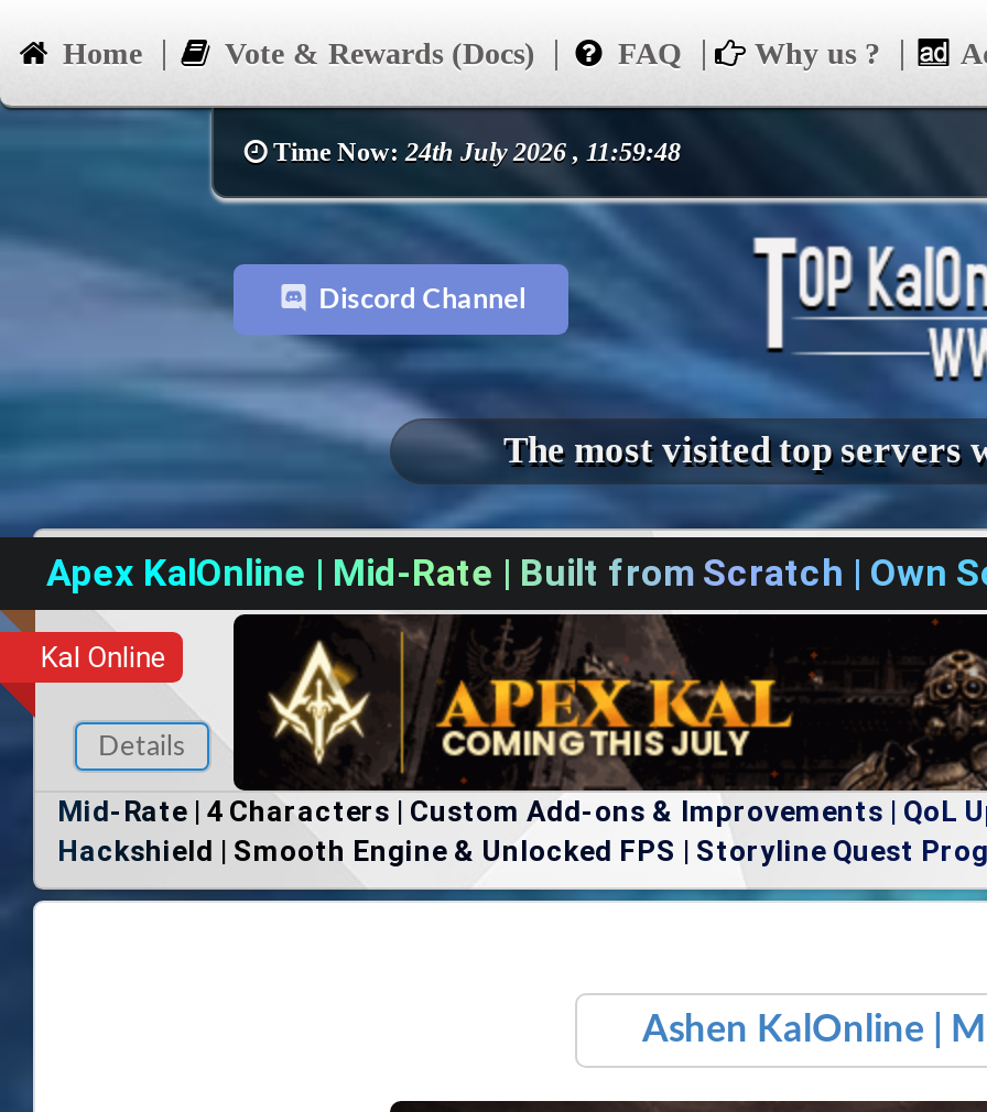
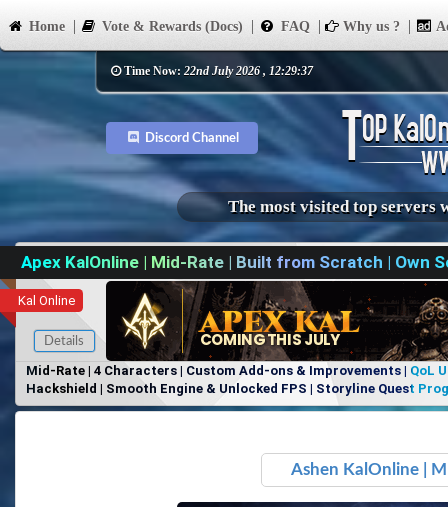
[273,137,681,167] Time Now: 24th July 2026 , 11:59:48 -> [124,64,313,78] Time Now: 22nd July 2026 , 12:29:37

